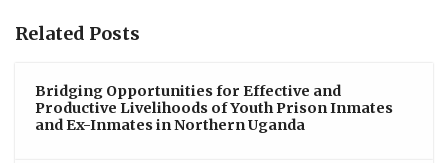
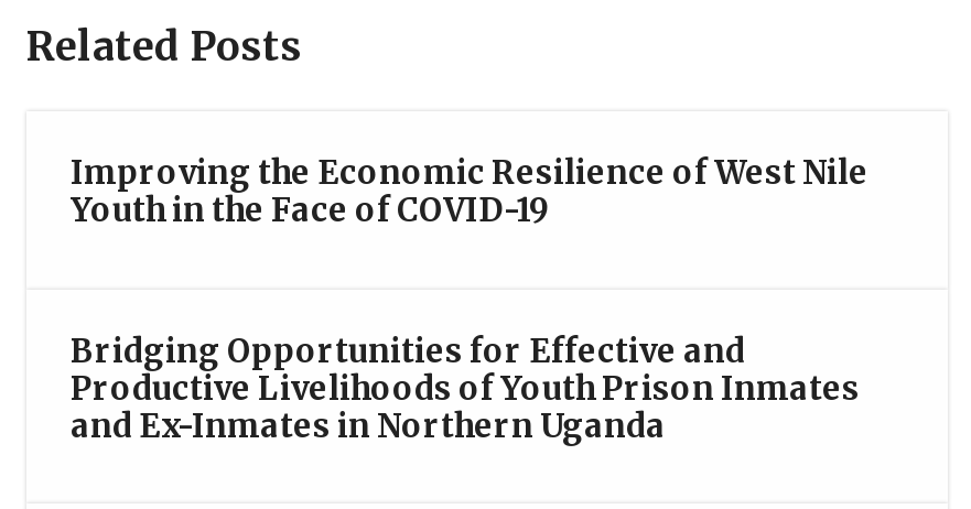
none -> [71,154,868,231] Improving the Economic Resilience of West Nile | Youth in the Face of COVID-19

